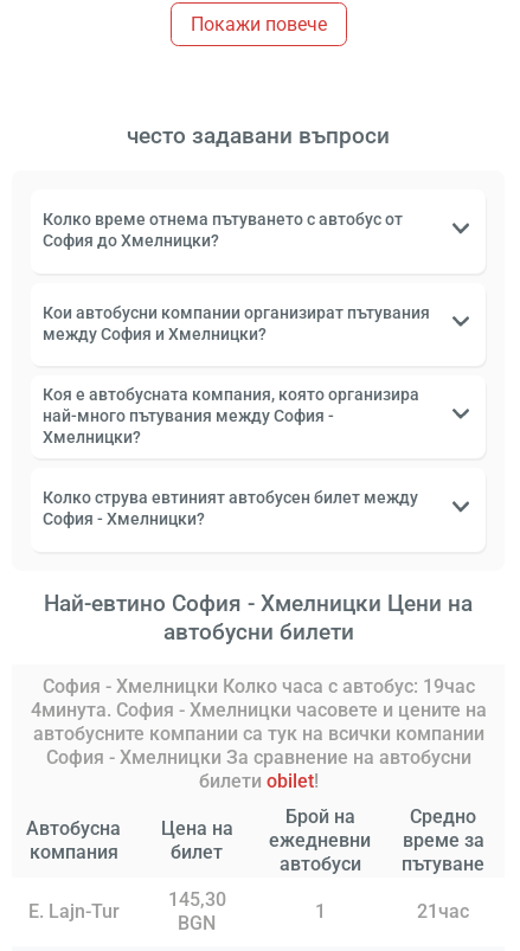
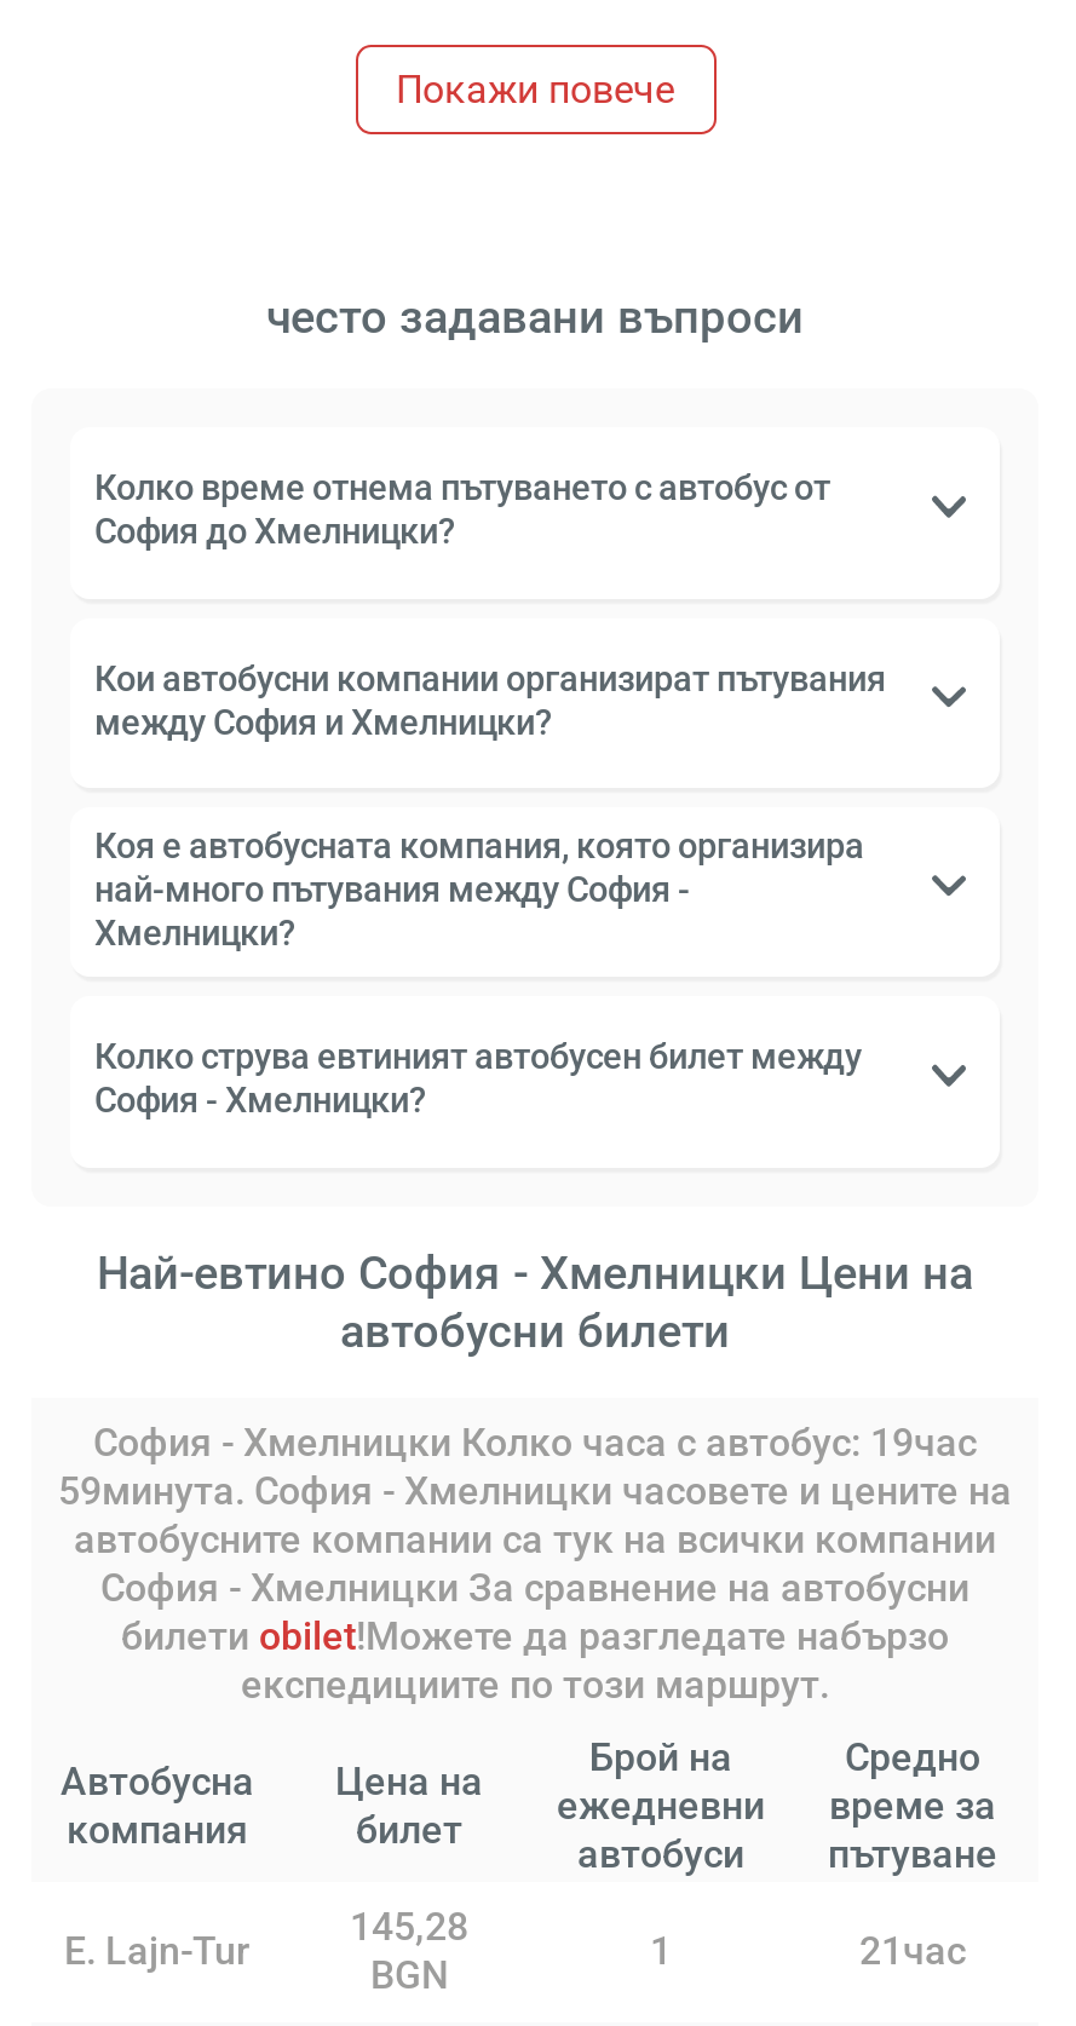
[30,699,486,722] 4минута. София - Хмелницки часовете и цените на -> [58,1469,1012,1515] 59минута. София - Хмелницки часовете и цените на
[198,770,318,793] билети obilet! -> [121,1615,949,1709] билети obilet!Можете да разгледате набързо | експедициите по този маршрут.
[168,889,226,911] 145,30 -> [350,1905,468,1951] 145,28

